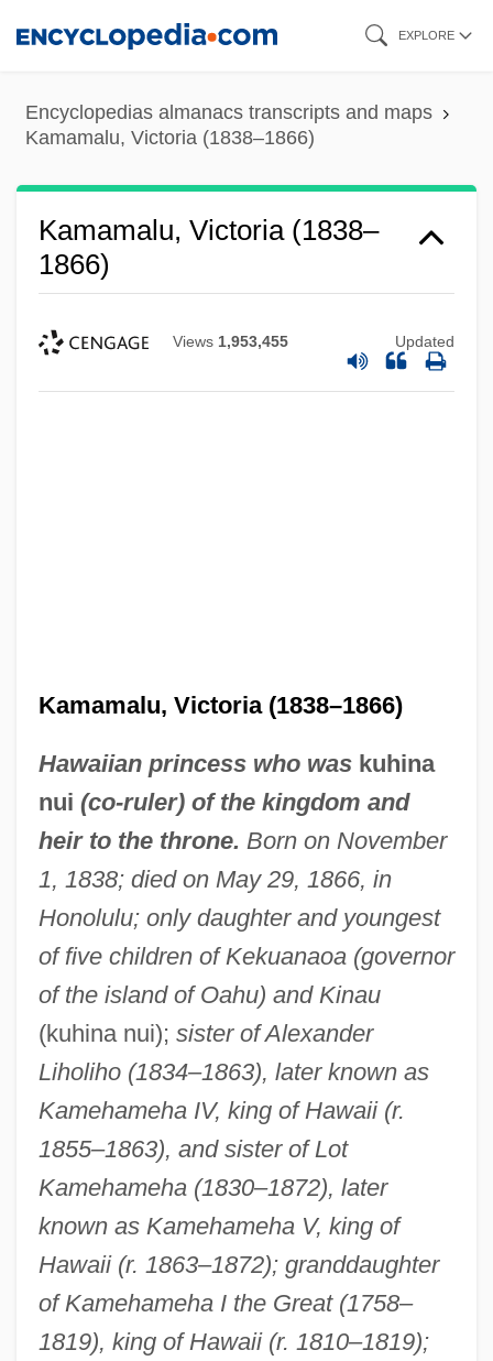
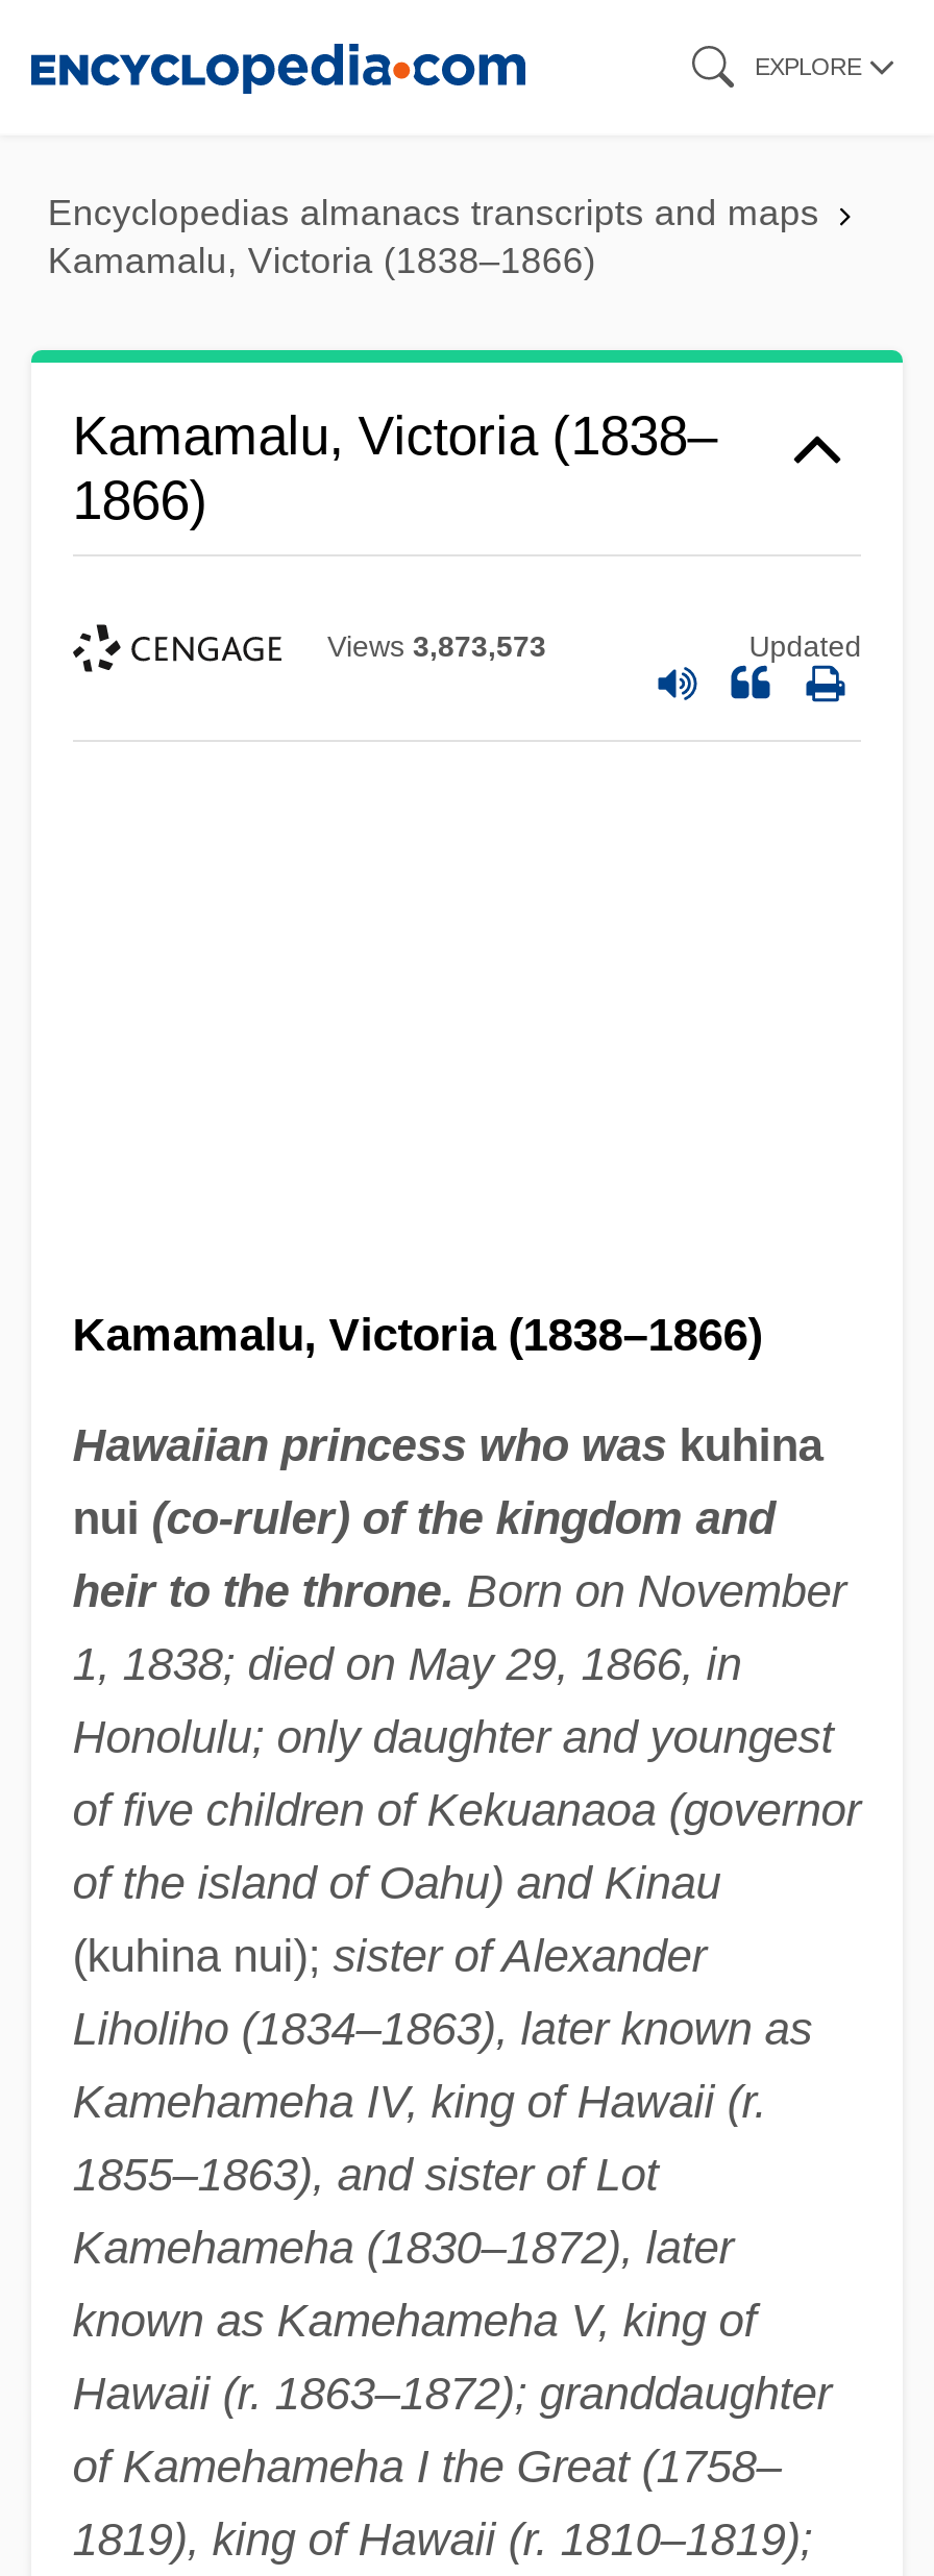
[173,333,288,351] Views 1,953,455 -> [327,630,546,664] Views 3,873,573

